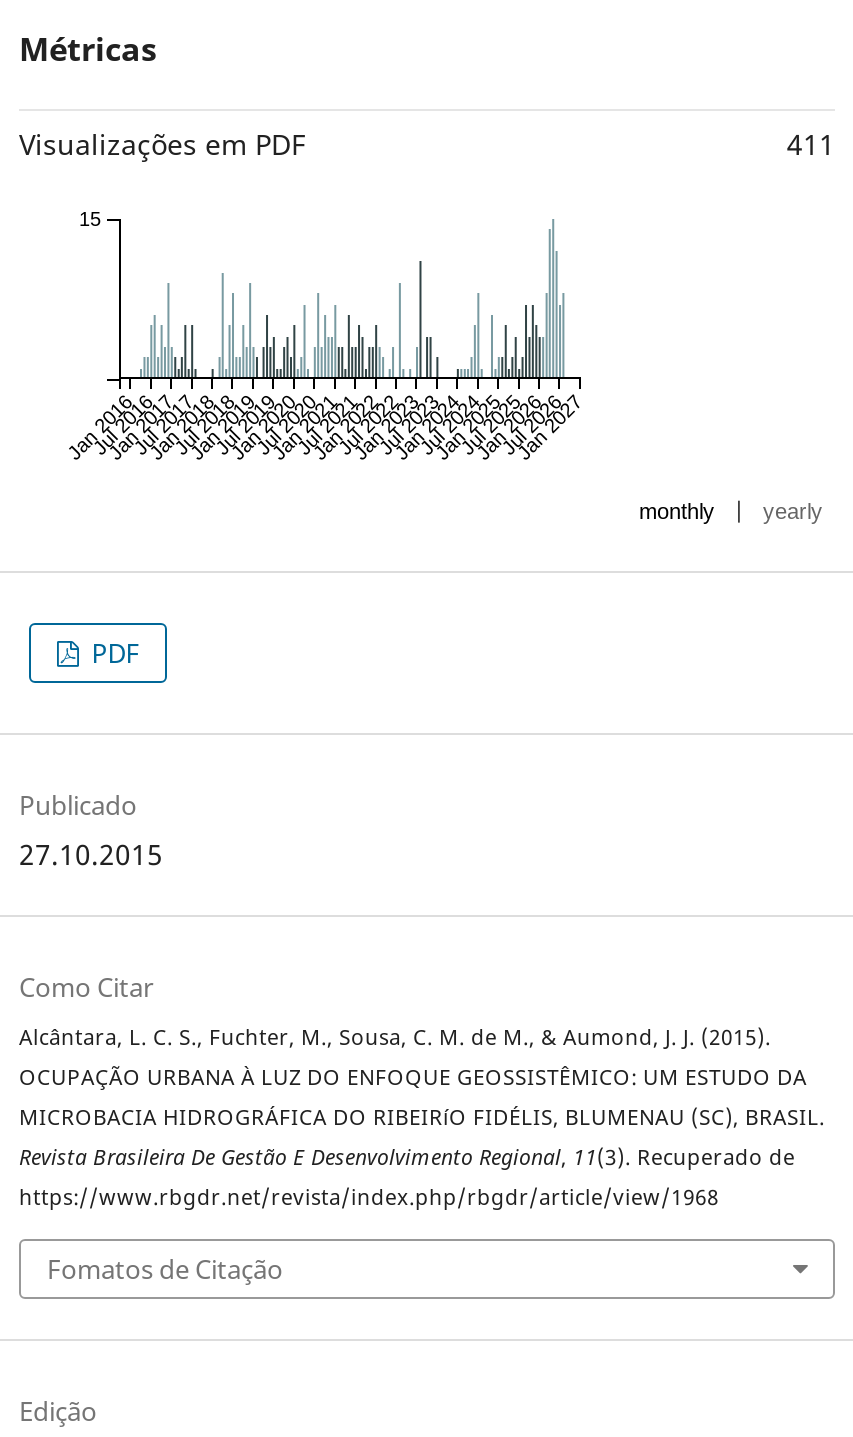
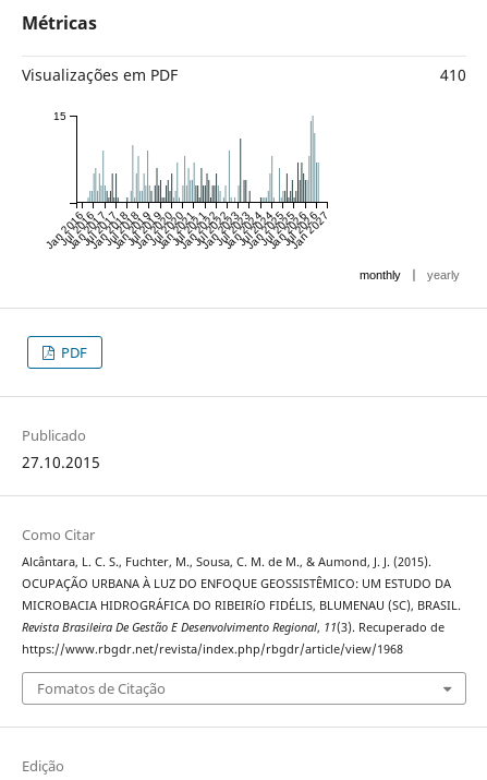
[787,125,835,163] 411 -> [440,64,466,85] 410

